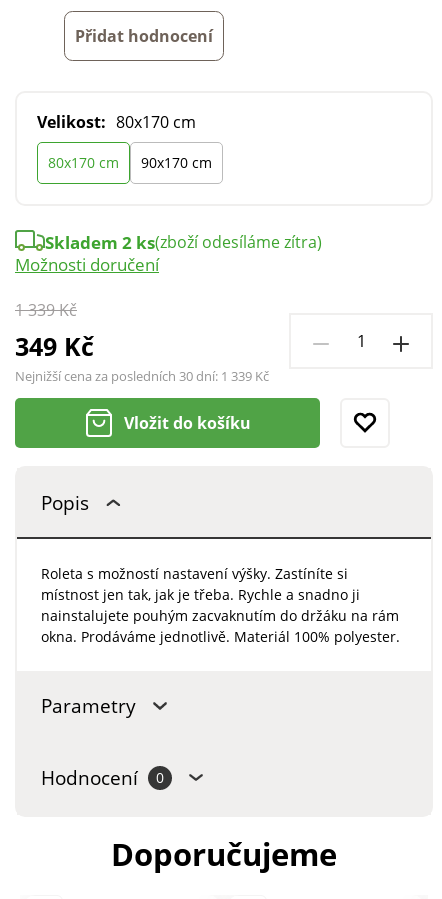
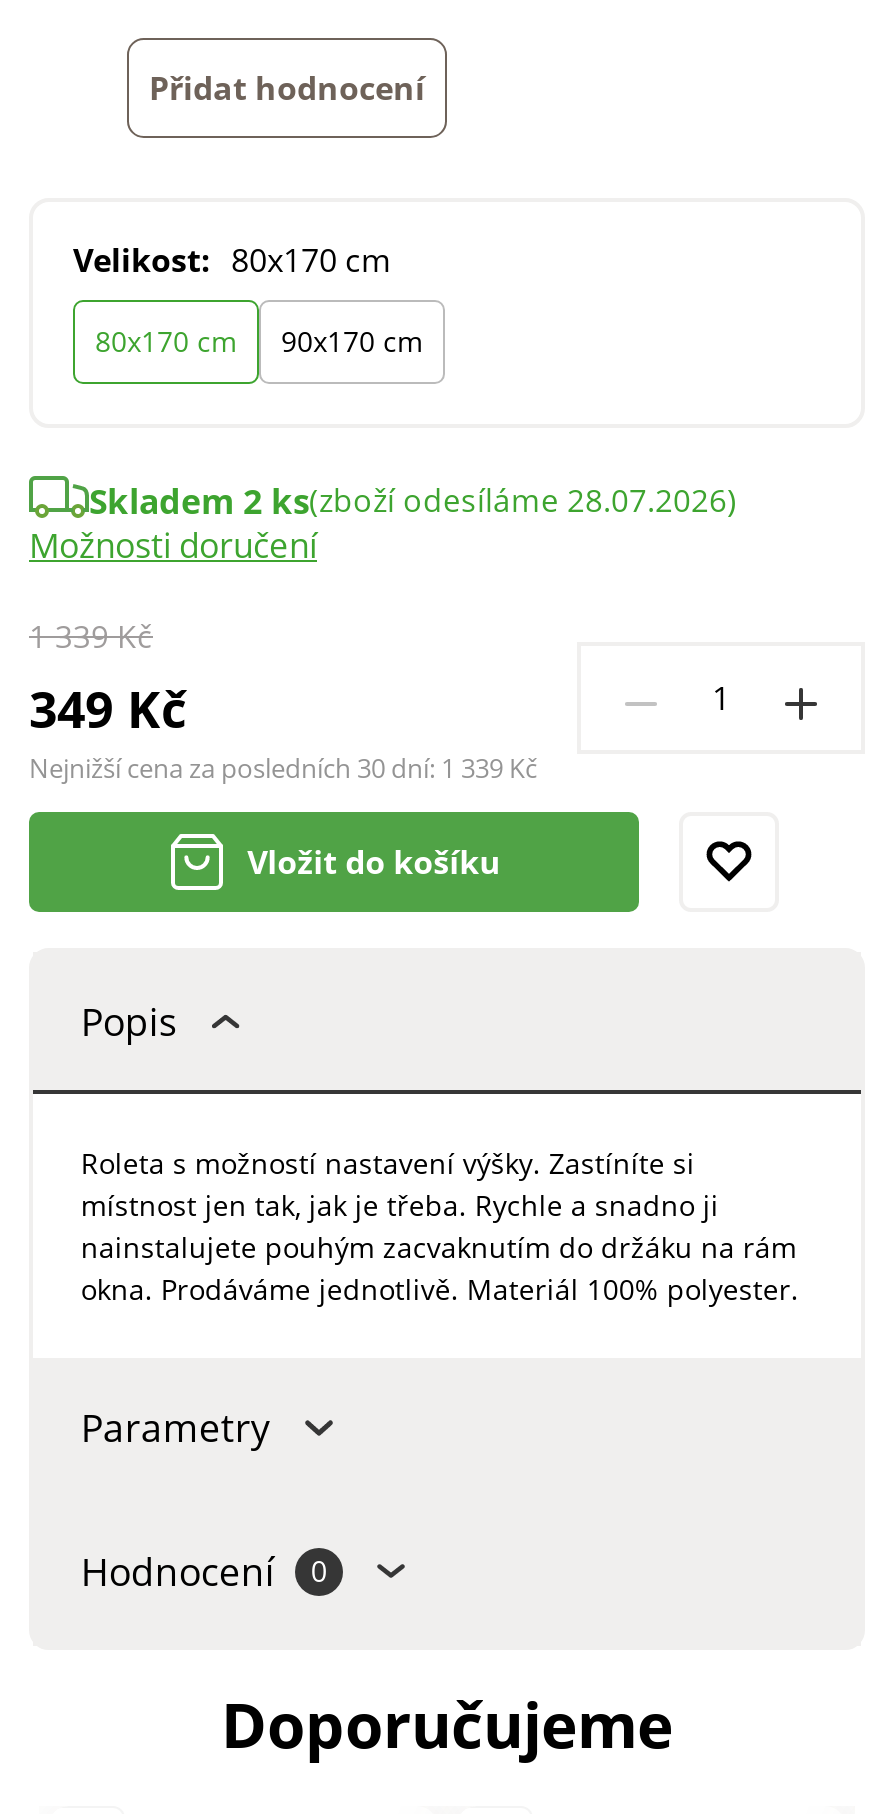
[45,231,322,254] Skladem 2 ks(zboží odesíláme zítra) -> [89,478,737,524] Skladem 2 ks(zboží odesíláme 28.07.2026)

